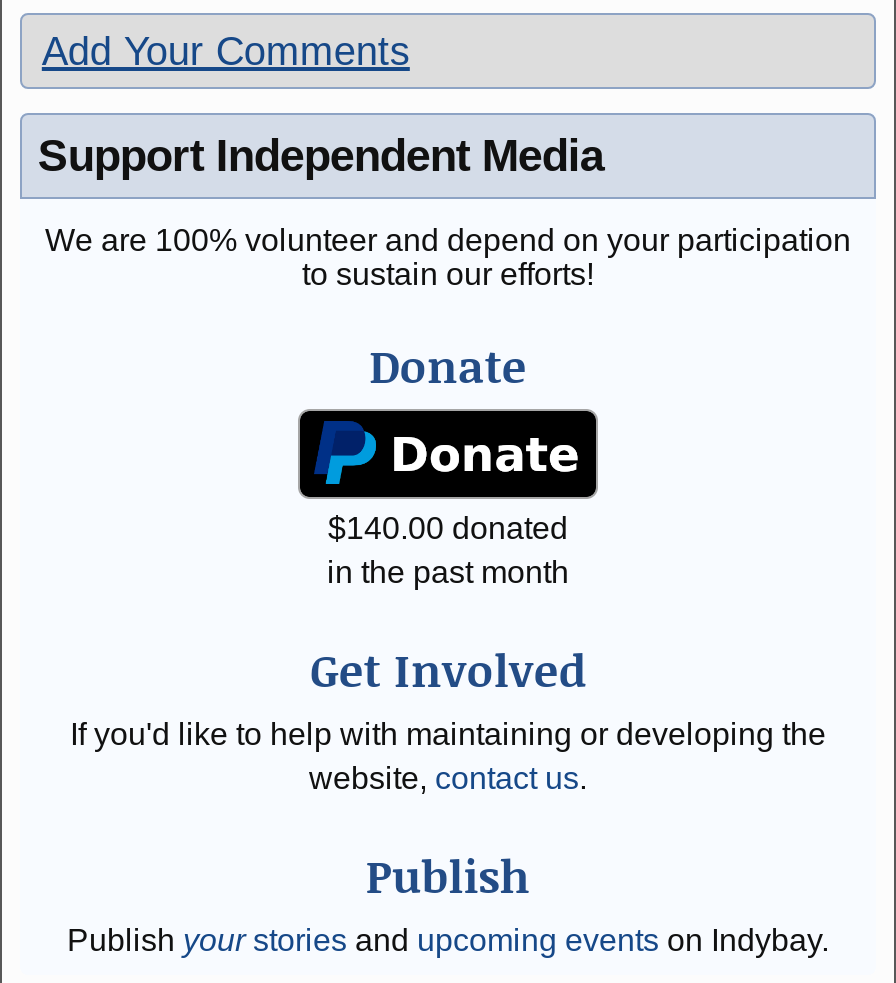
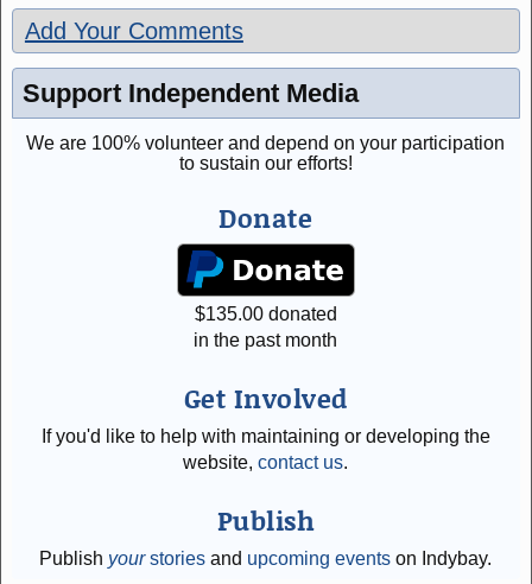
[328,510,568,544] $140.00 donated -> [195,304,337,324] $135.00 donated

